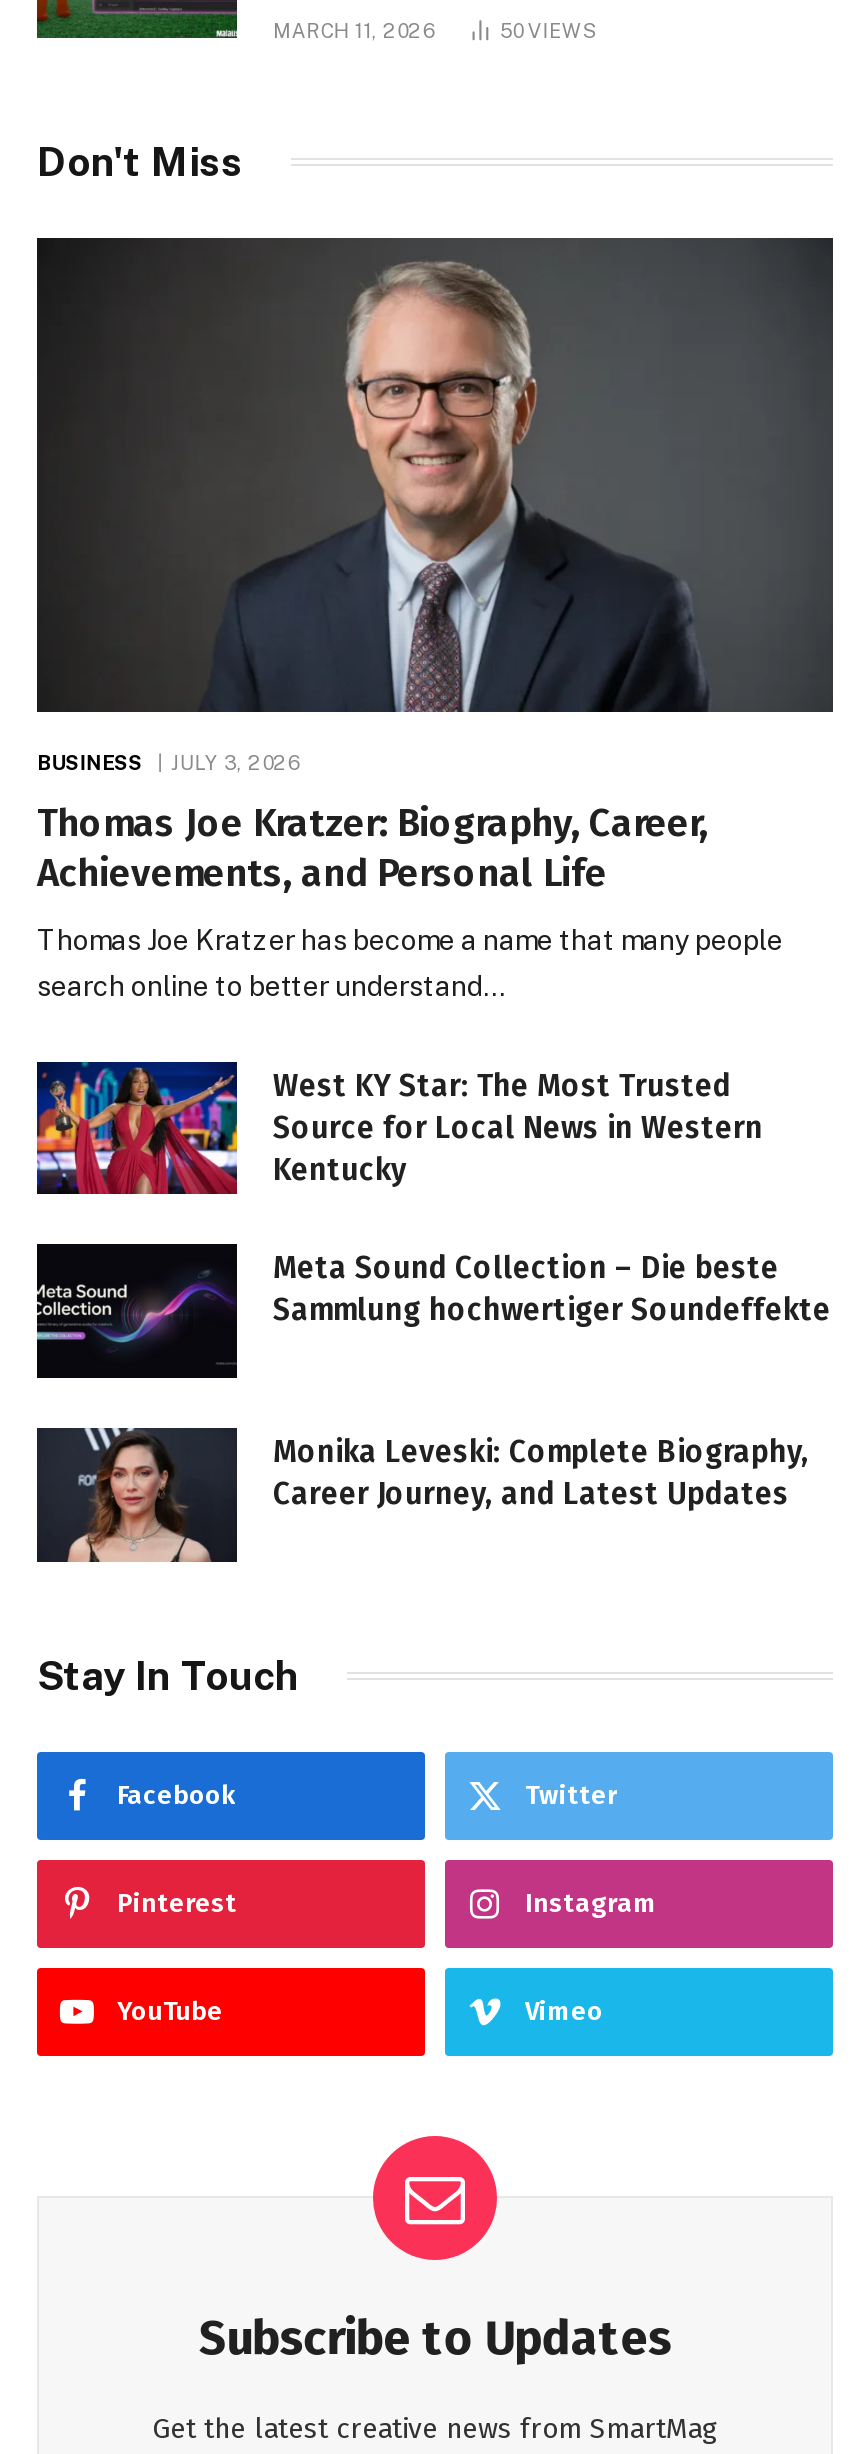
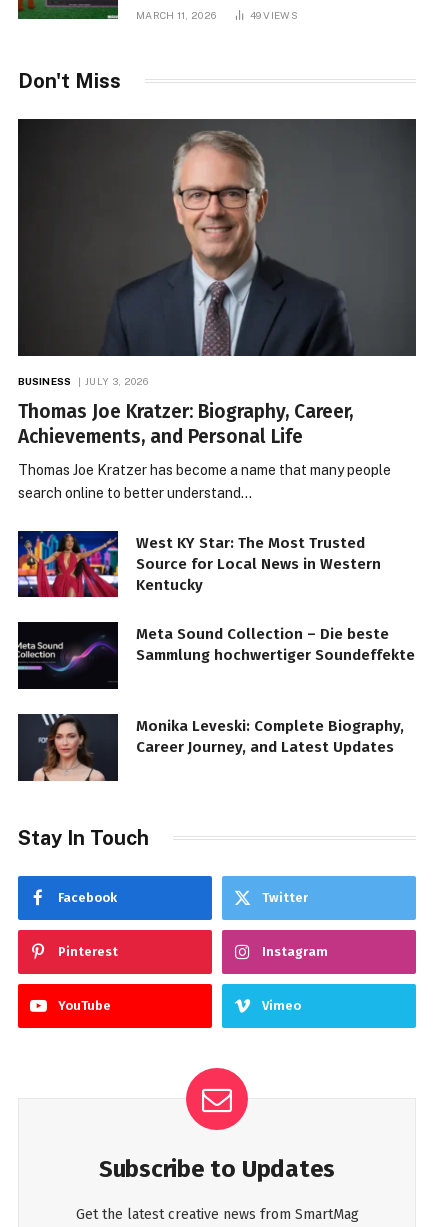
[500,17,597,41] 50VIEWS -> [249,9,298,21] 49VIEWS

